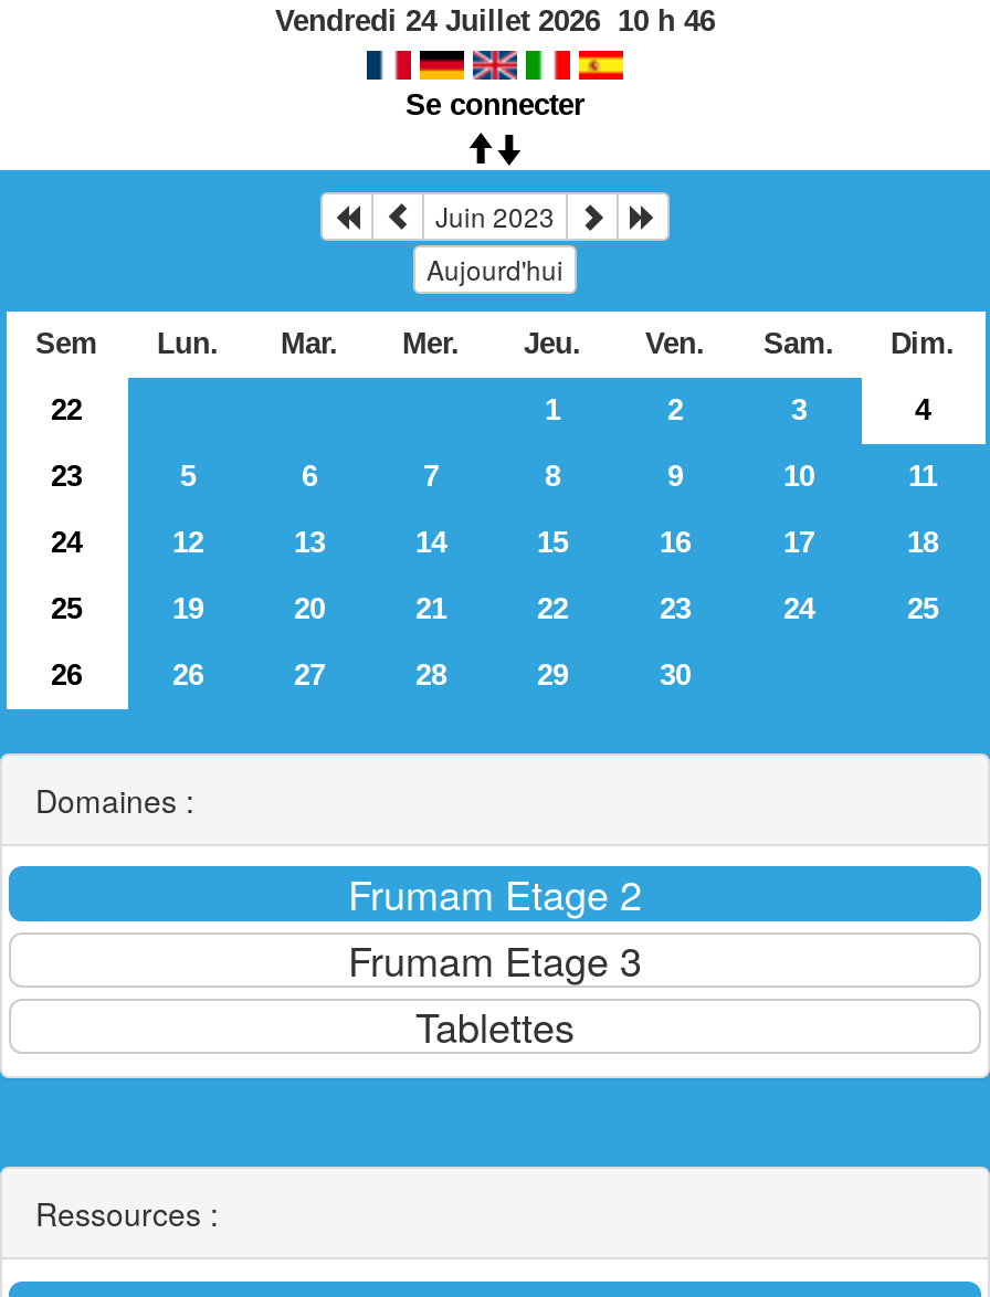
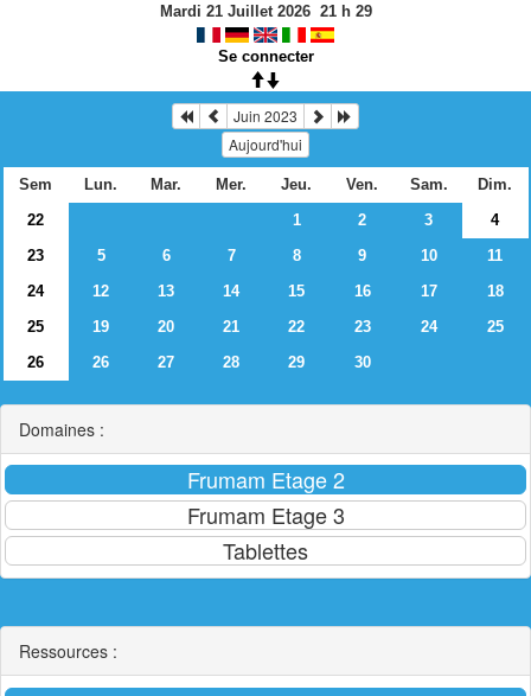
[275,4,715,38] Vendredi 24 Juillet 2026 10 h 46 -> [159,2,372,20] Mardi 21 Juillet 2026 21 h 29

